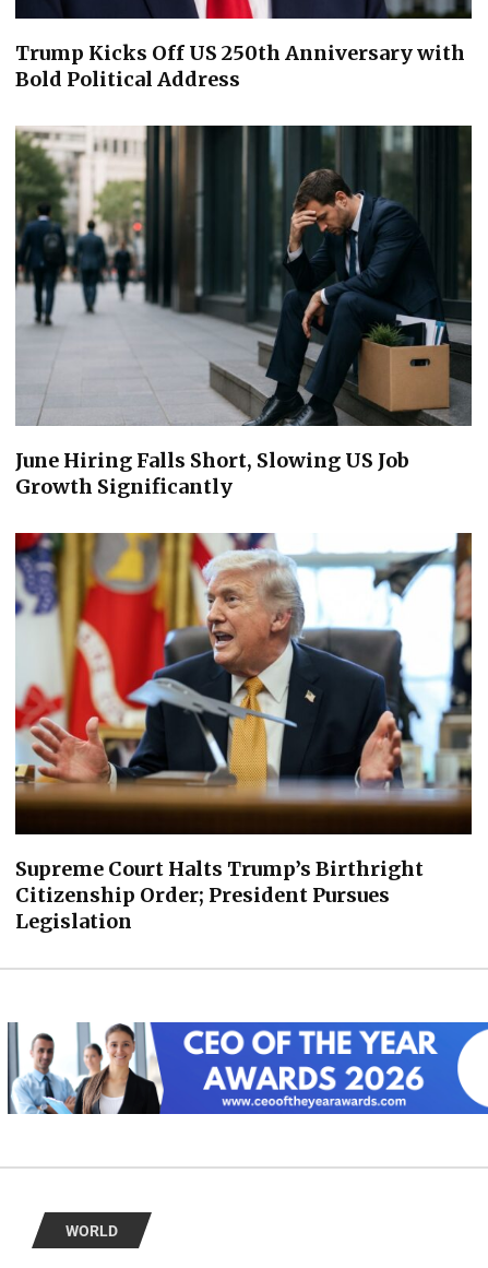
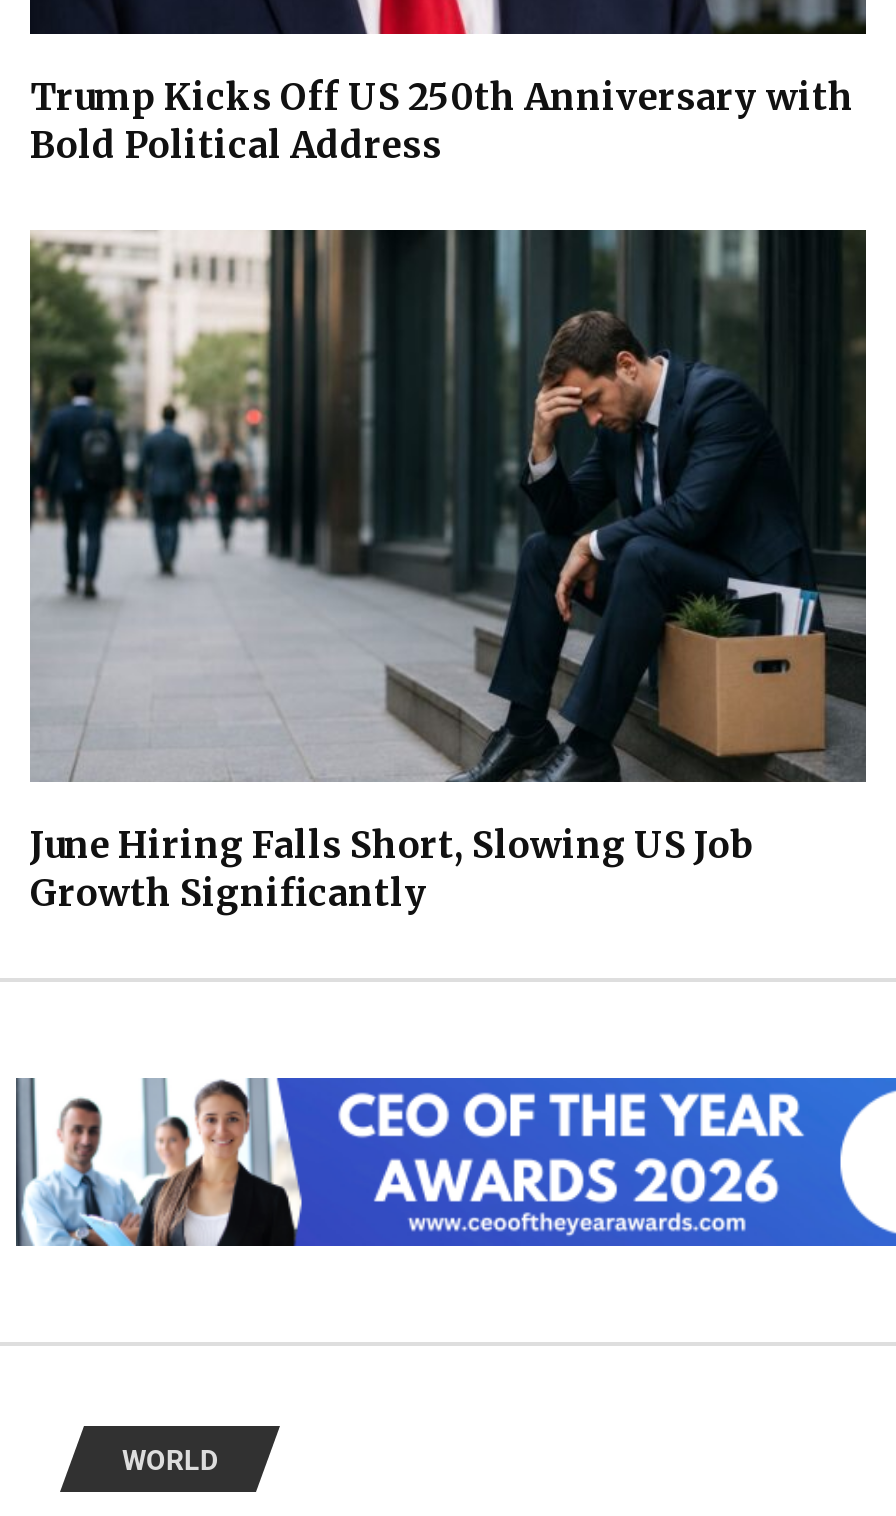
[14,532,473,933] [image] | Supreme Court Halts Trump’s Birthright | Citizenship Order; President Pursues | Legislation -> none

